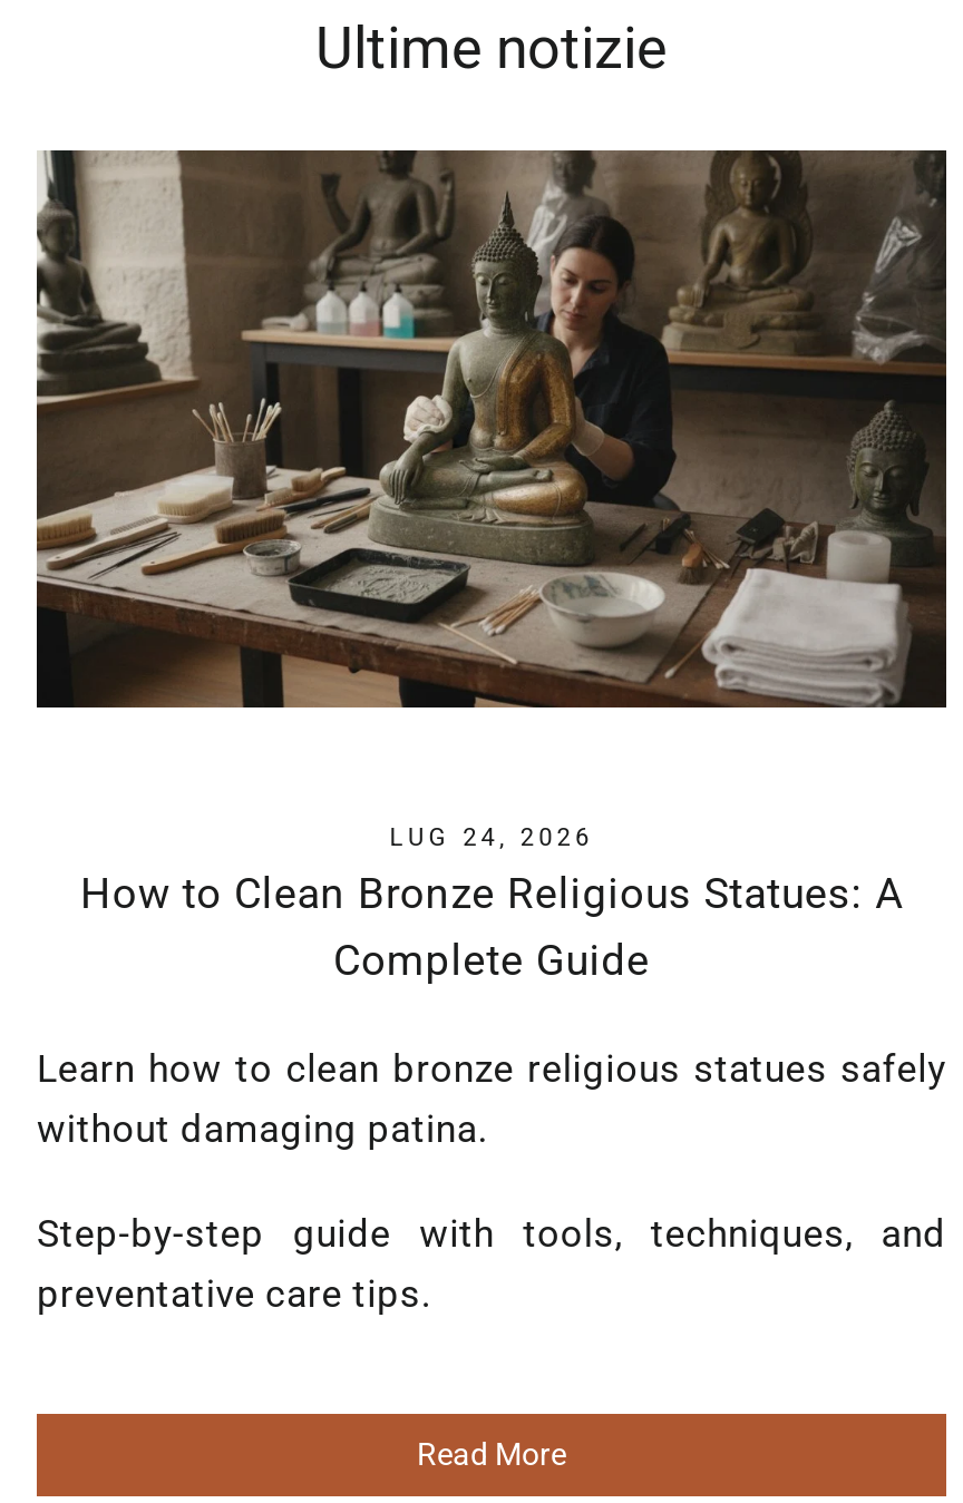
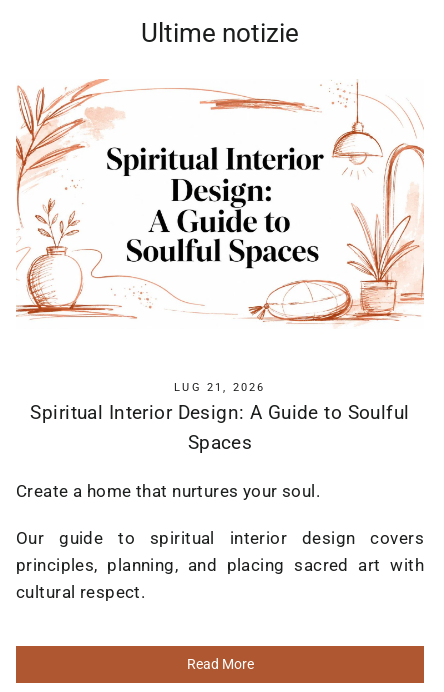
[35,147,949,711] [image] -> [15,78,425,329] [image]
[80,824,903,987] LUG 24, 2026 | How to Clean Bronze Religious Statues: A | Complete Guide -> [30,381,410,454] LUG 21, 2026 | Spiritual Interior Design: A Guide to Soulful | Spaces
[37,1047,946,1152] Learn how to clean bronze religious statues safely | without damaging patina. -> [16,481,320,501] Create a home that nurtures your soul.
[37,1212,946,1316] Step-by-step guide with tools, techniques, and | preventative care tips. -> [16,528,424,602] Our guide to spiritual interior design covers | principles, planning, and placing sacred art with | cultural respect.

